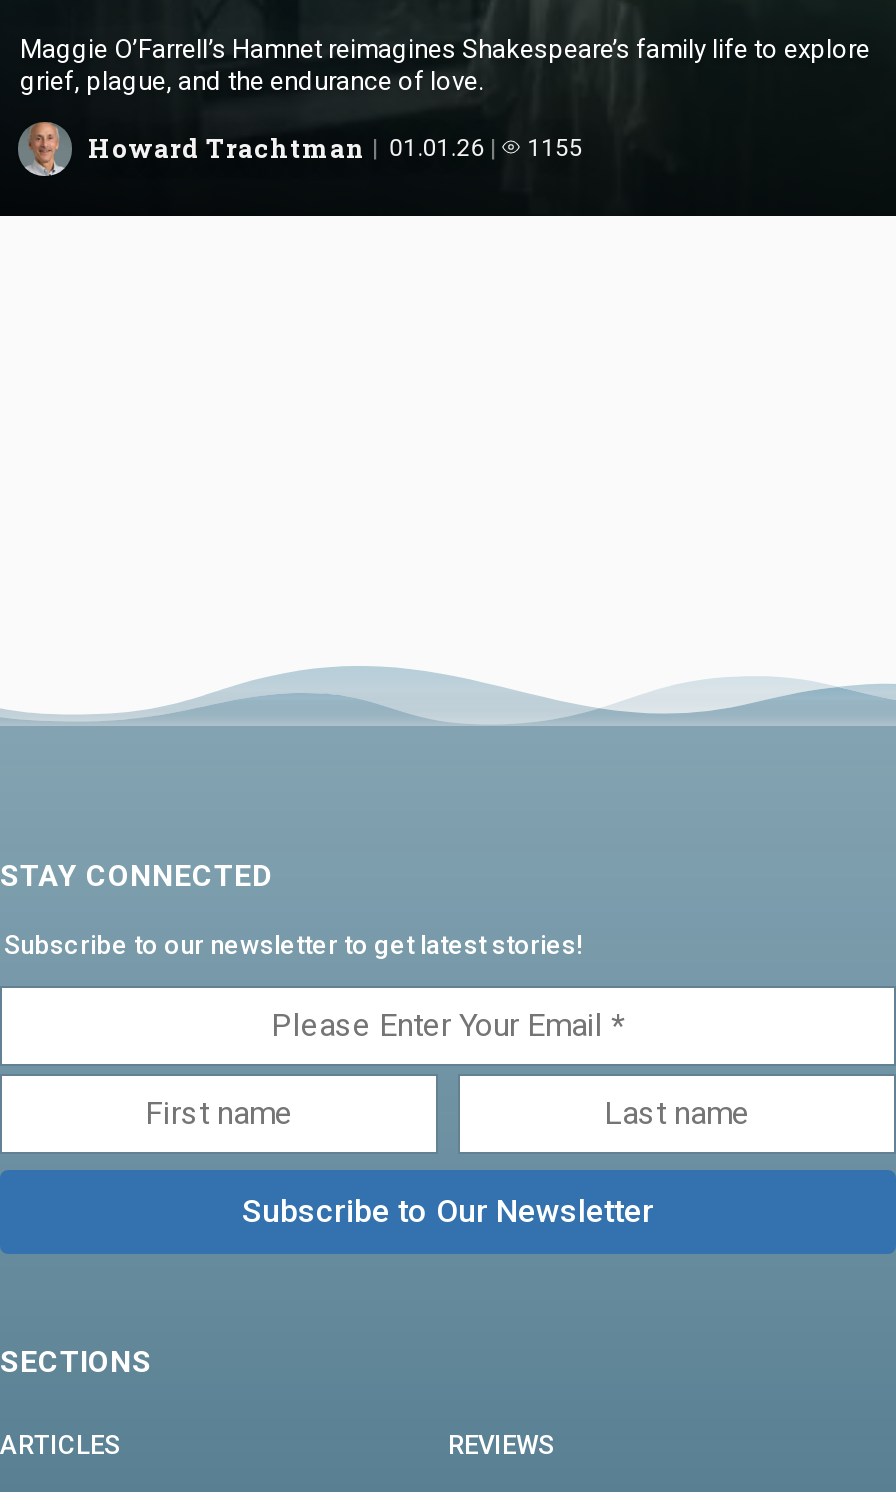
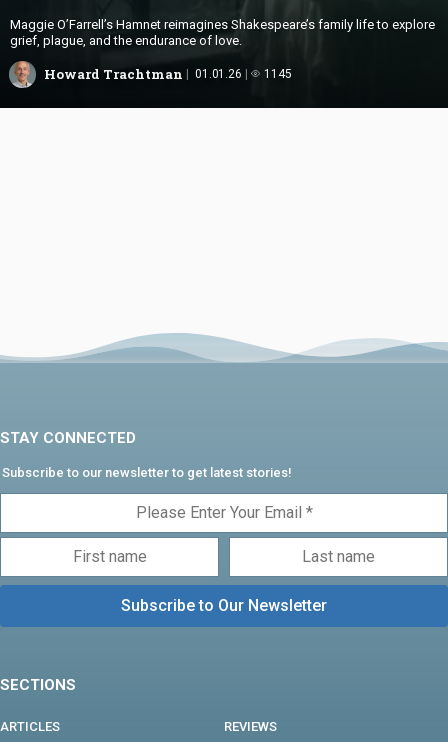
[88,131,583,167] Howard Trachtman 01.01.26 1155 -> [44,65,291,83] Howard Trachtman 01.01.26 1145

